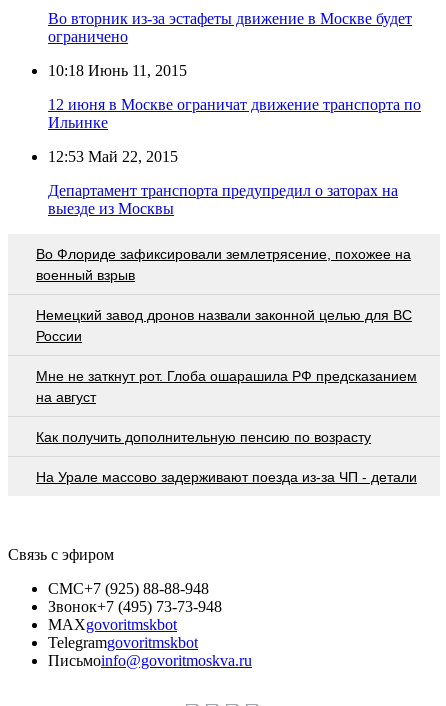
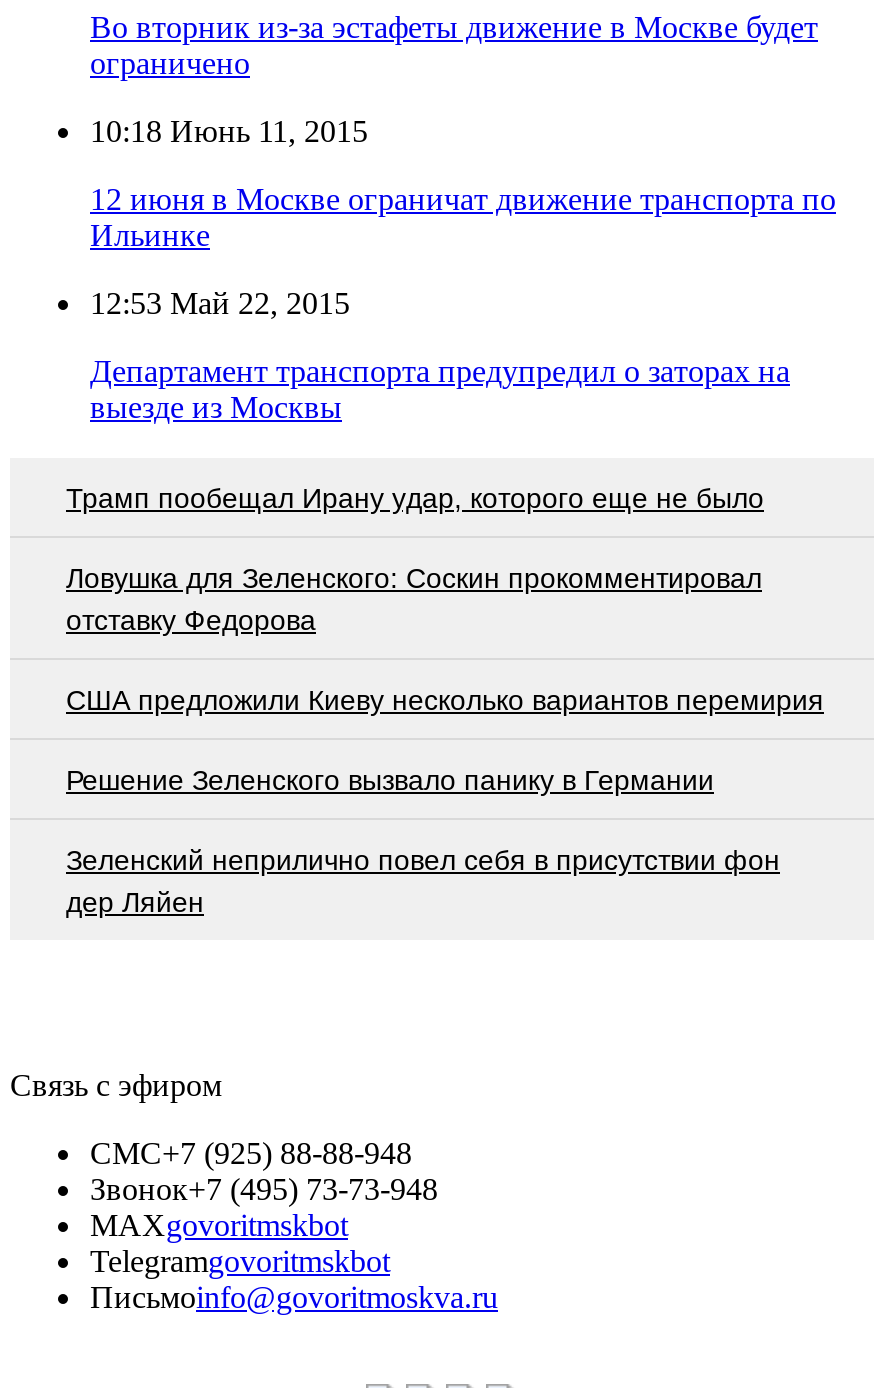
[36,246,411,283] Во Флориде зафиксировали землетрясение, похожее на | военный взрыв -> [66,481,764,513] Трамп пообещал Ирану удар, которого еще не было
[36,307,412,344] Немецкий завод дронов назвали законной целью для ВС | России -> [66,561,762,635] Ловушка для Зеленского: Соскин прокомментировал | отставку Федорова
[36,368,417,405] Мне не заткнут рот. Глоба ошарашила РФ предсказанием | на август -> [66,683,824,715] США предложили Киеву несколько вариантов перемирия
[36,429,371,445] Как получить дополнительную пенсию по возрасту -> [66,763,714,795] Решение Зеленского вызвало панику в Германии
[36,469,417,485] На Урале массово задерживают поезда из-за ЧП - детали -> [66,843,780,917] Зеленский неприлично повел cебя в присутствии фон | дер Ляйен

